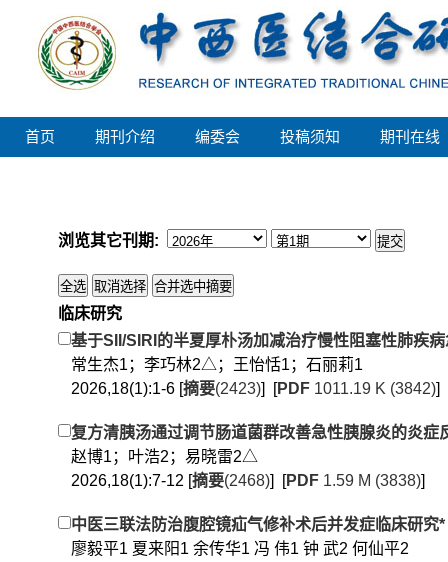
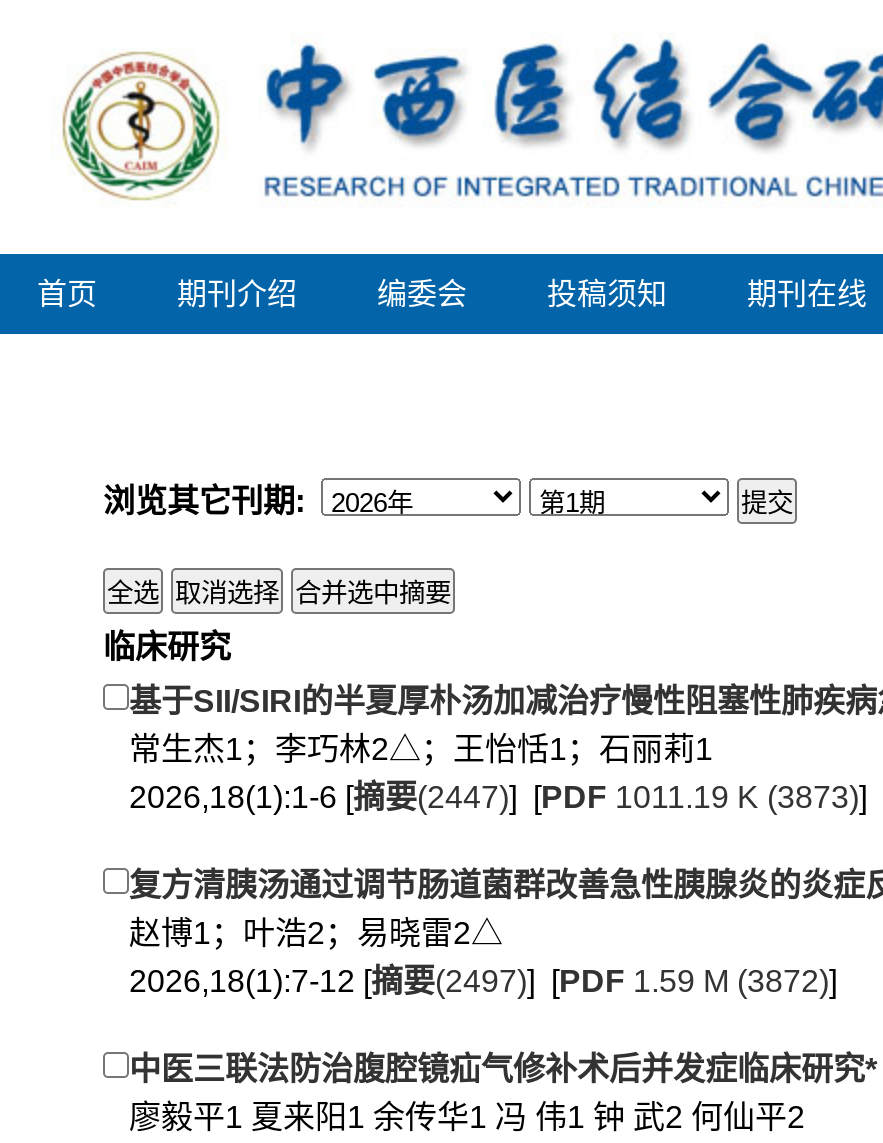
[71,380,440,397] 2026,18(1):1-6 [摘要(2423)] [PDF 1011.19 K (3842)] -> [129,780,867,814] 2026,18(1):1-6 [摘要(2447)] [PDF 1011.19 K (3873)]
[71,472,425,489] 2026,18(1):7-12 [摘要(2468)] [PDF 1.59 M (3838)] -> [129,964,837,998] 2026,18(1):7-12 [摘要(2497)] [PDF 1.59 M (3872)]

